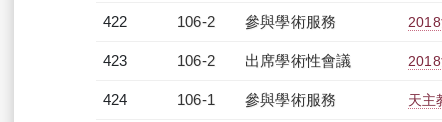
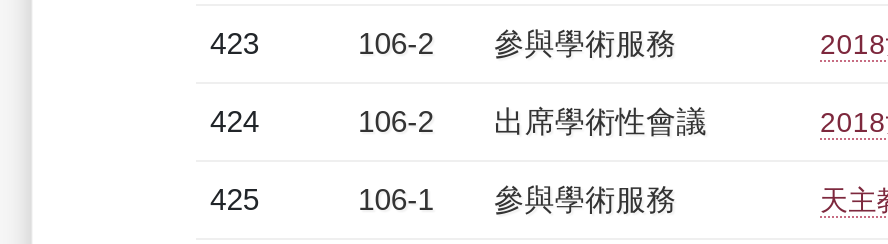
[103,13,128,30] 422 -> [210,26,259,60] 423
[103,52,128,69] 423 -> [210,104,259,138] 424
[103,91,128,108] 424 -> [210,182,259,216] 425

